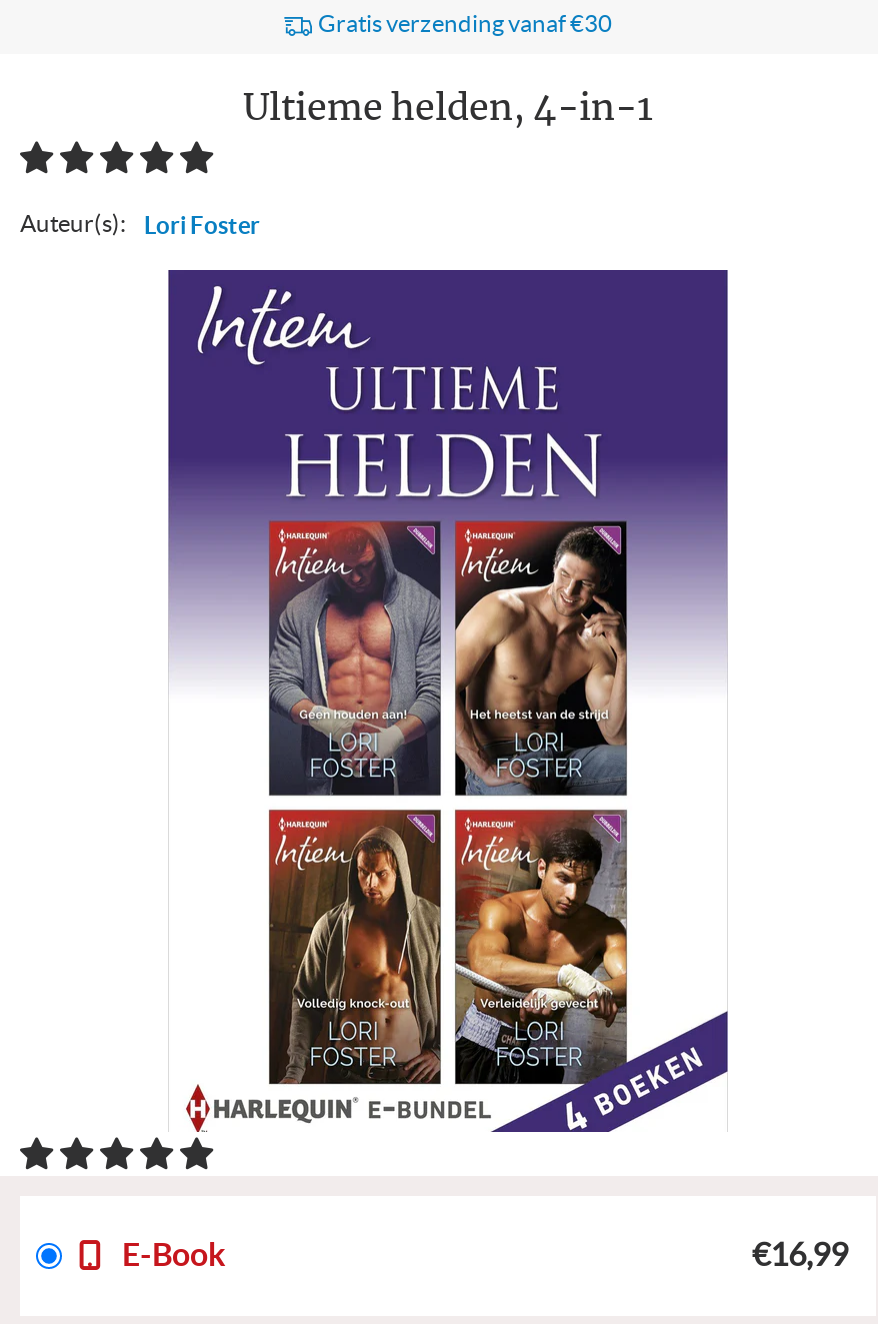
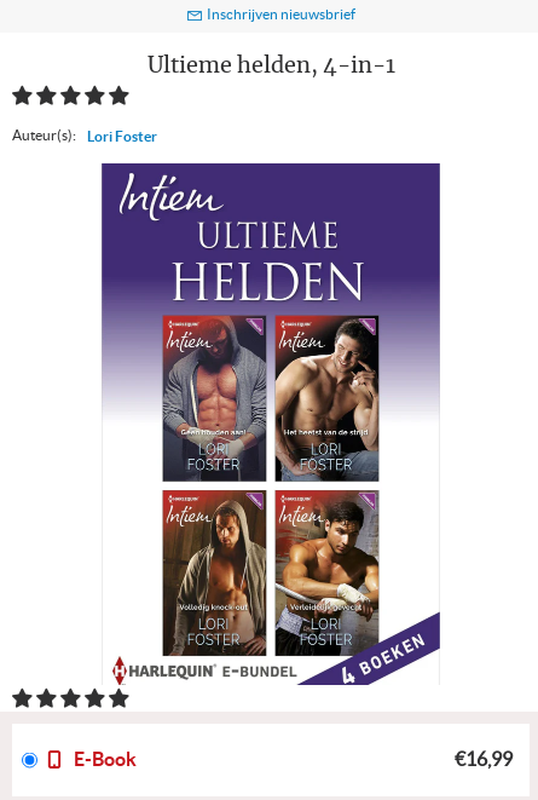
[318,10,612,36] Gratis verzending vanaf €30 -> [207,6,355,22] Inschrijven nieuwsbrief

